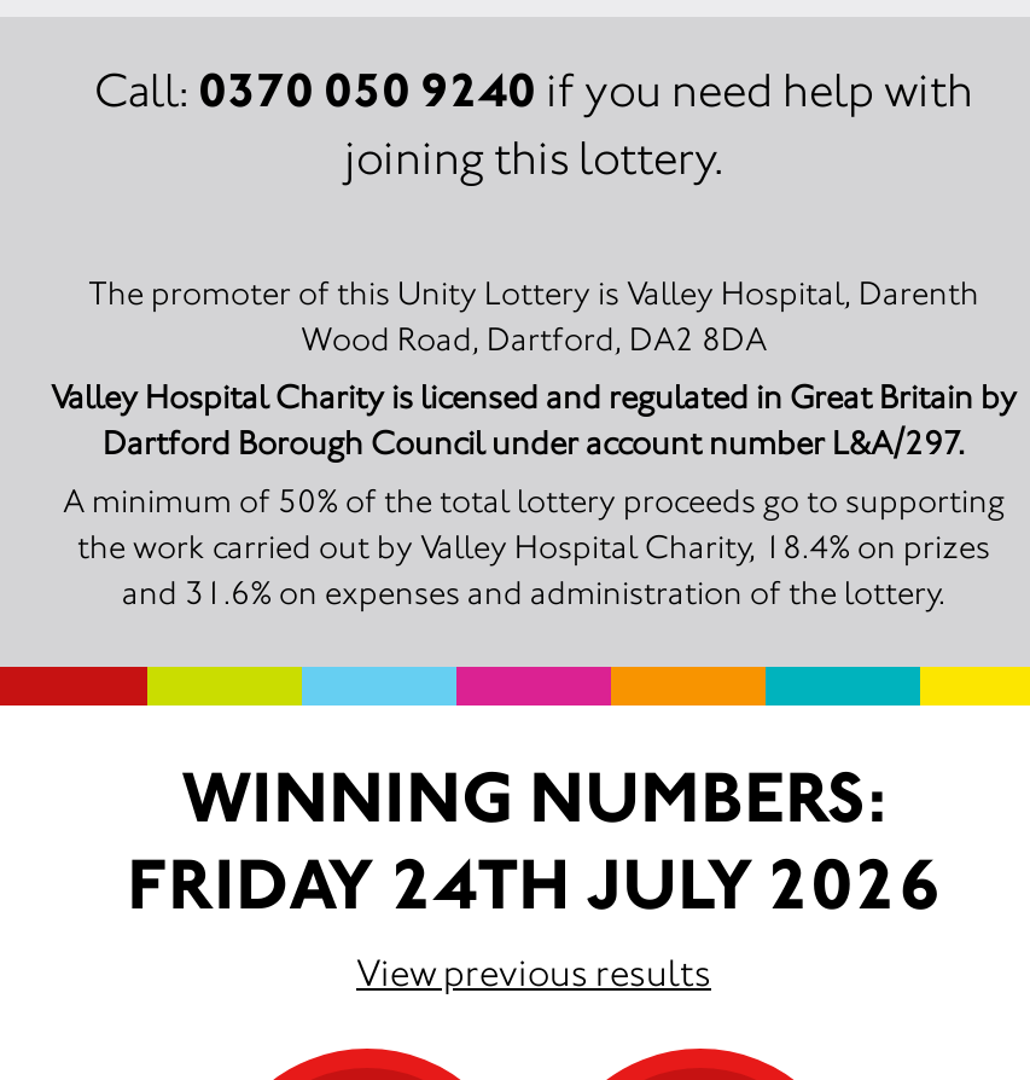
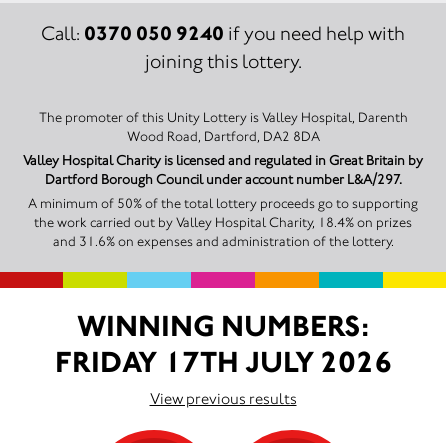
[127,841,941,928] FRIDAY 24TH JULY 2026 -> [54,344,391,380] FRIDAY 17TH JULY 2026

